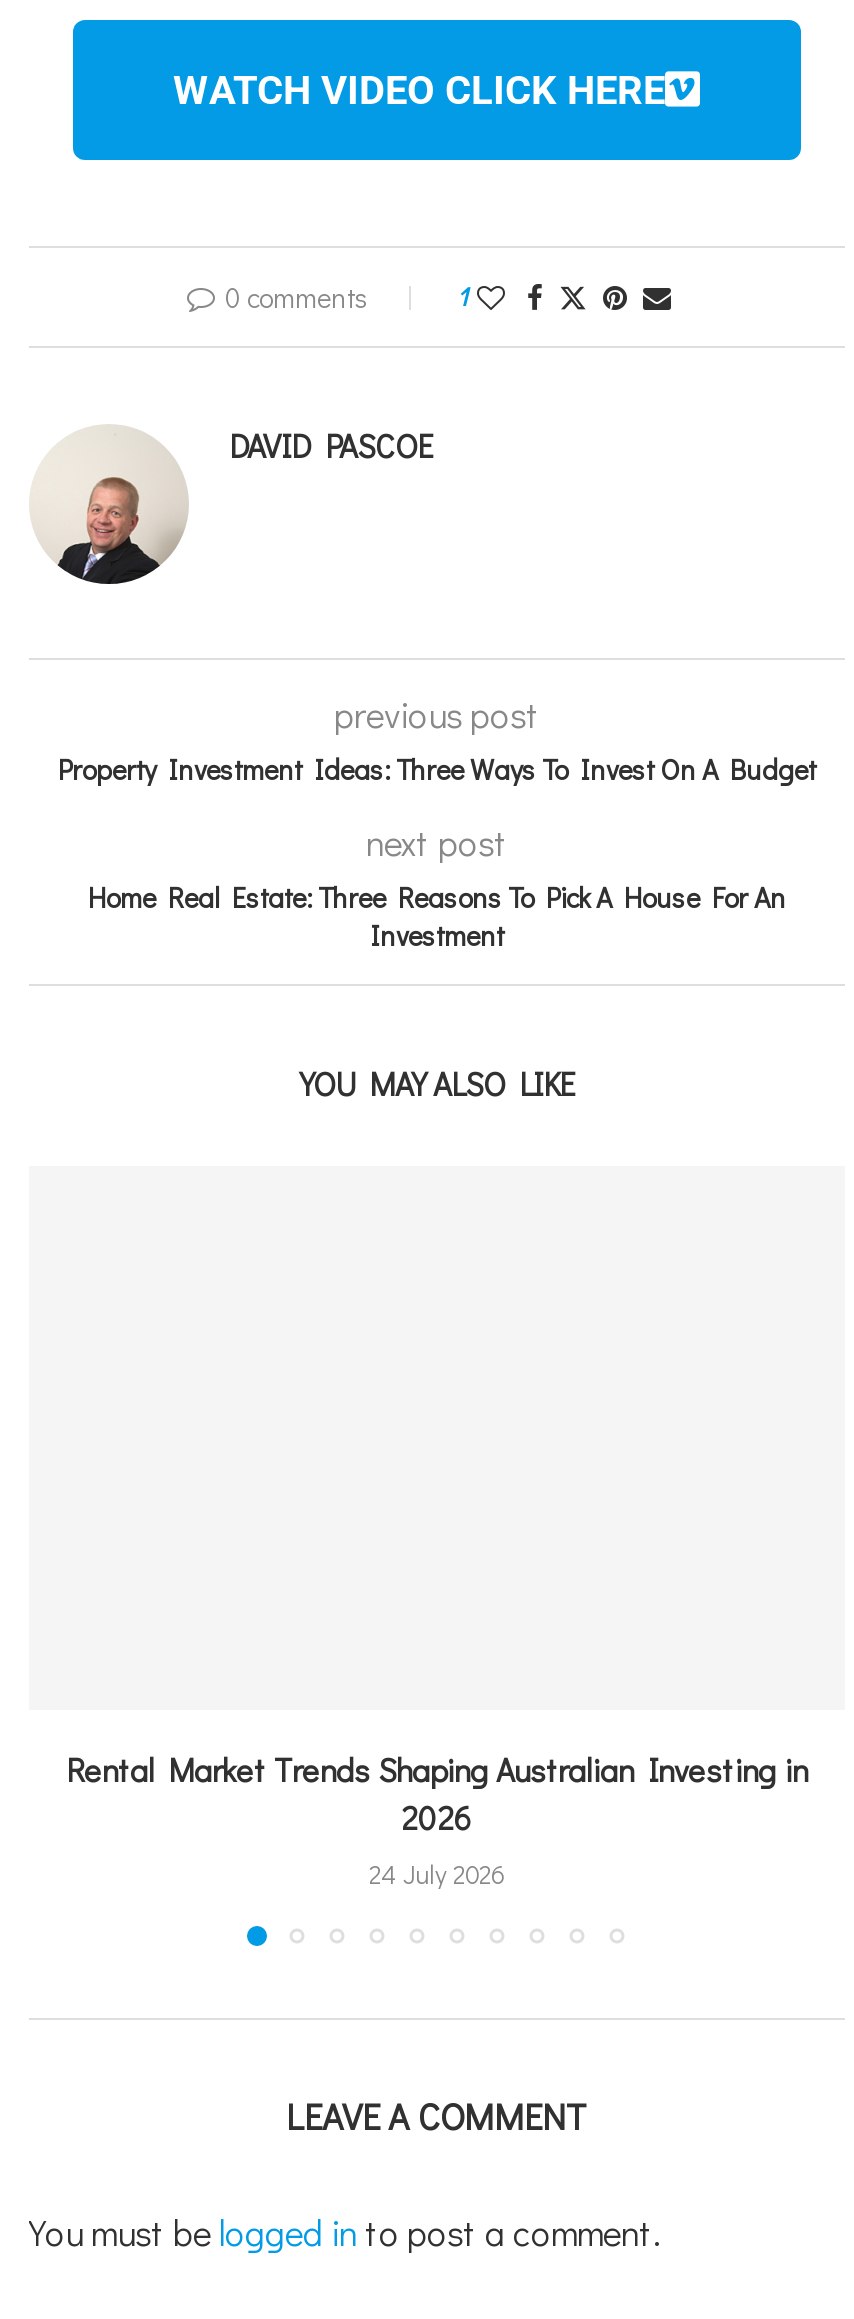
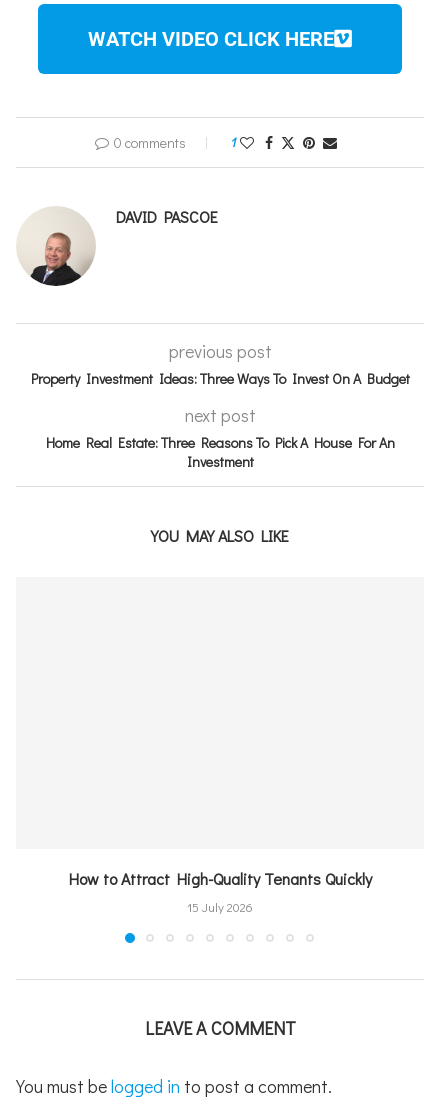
[66,1748,808,1890] Rental Market Trends Shaping Australian Investing in | 2026 | 24 July 2026 -> [68,868,371,915] How to Attract High-Quality Tenants Quickly | 15 July 2026

